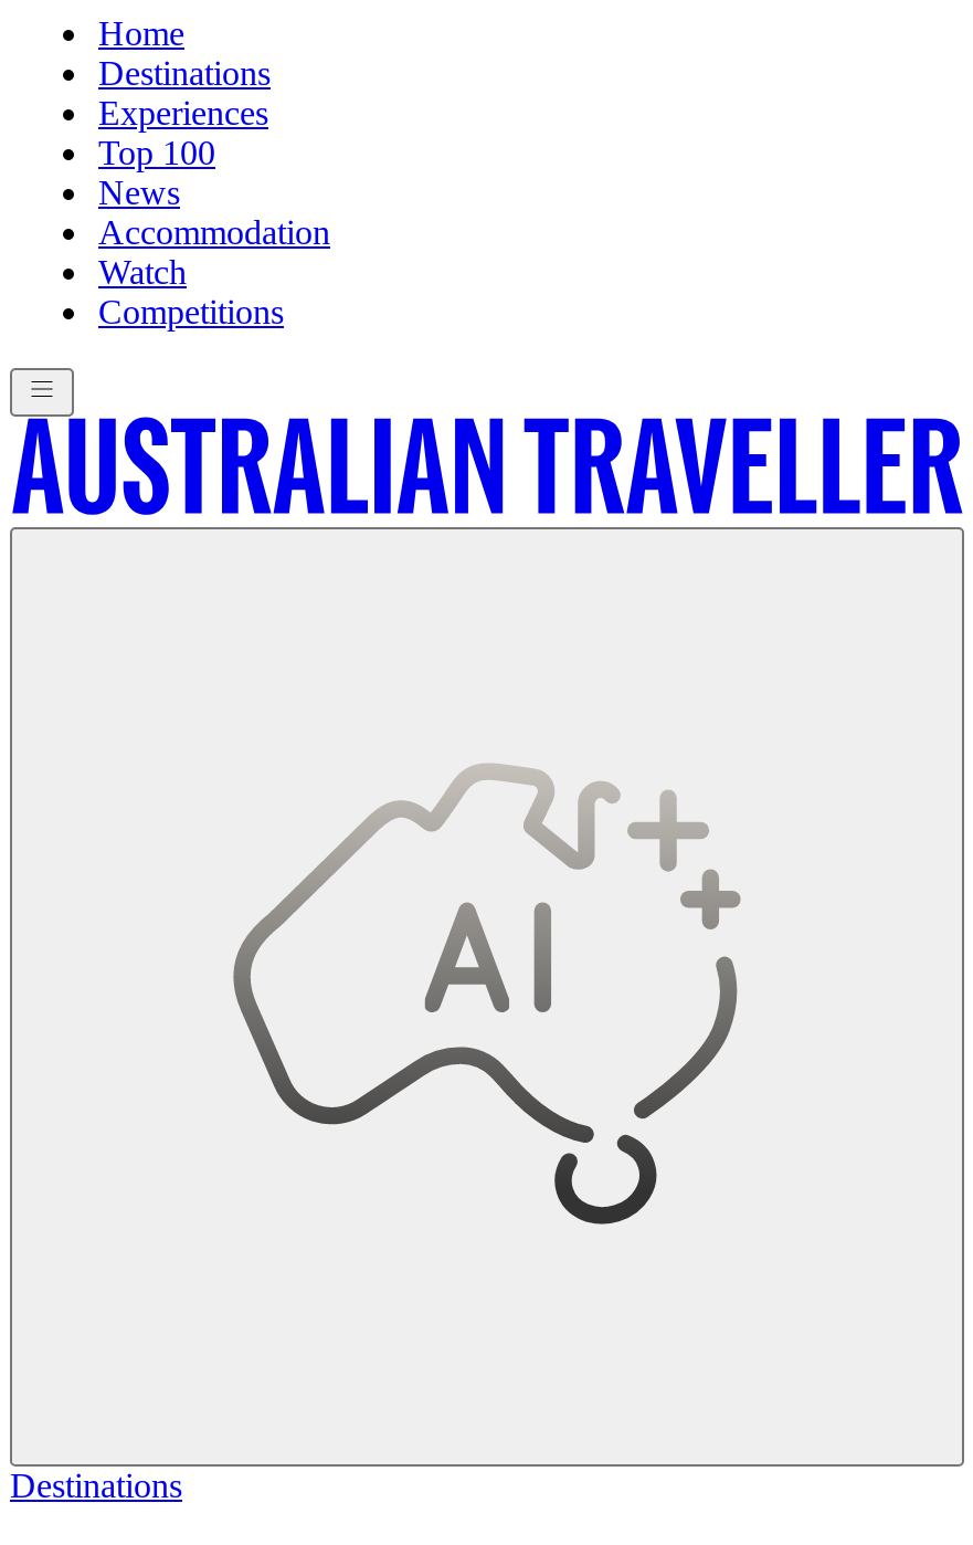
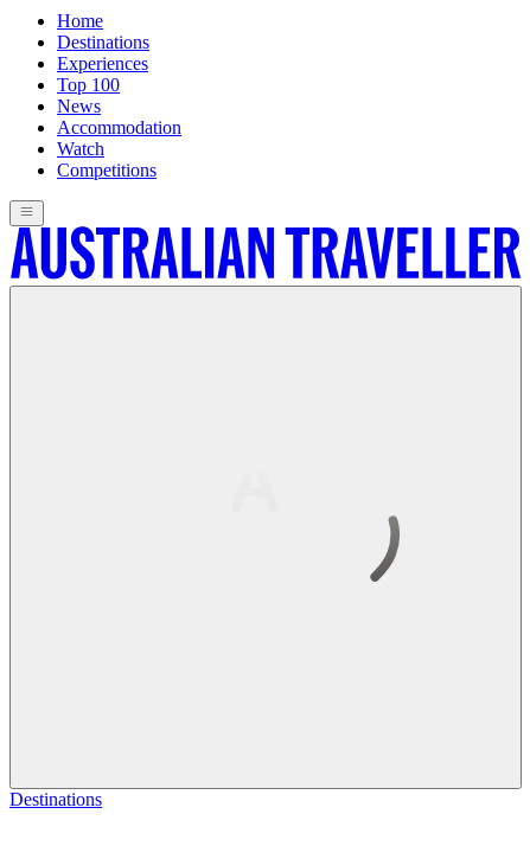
[233,764,741,1226] [image] -> none

